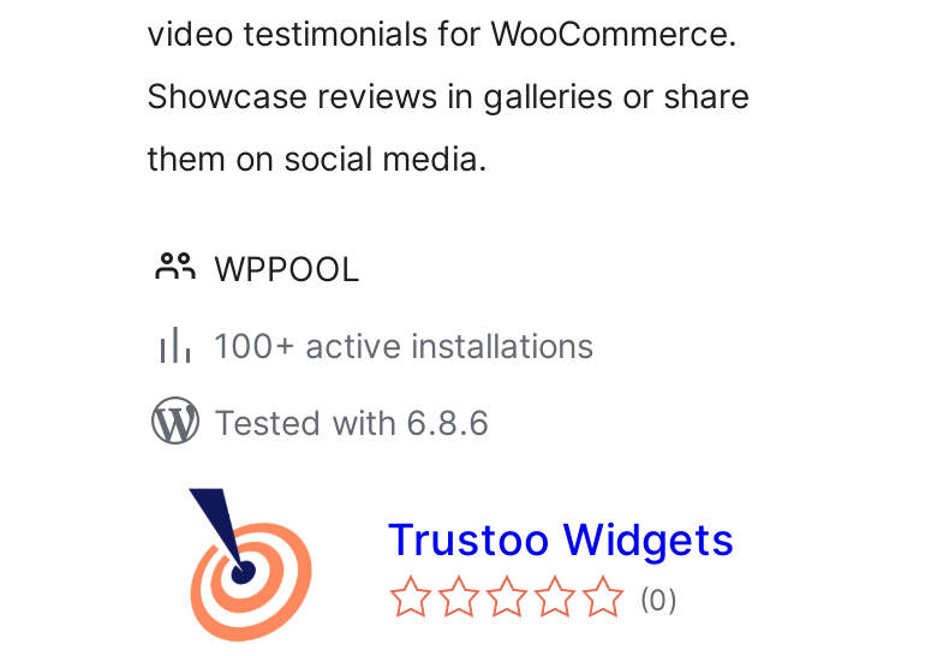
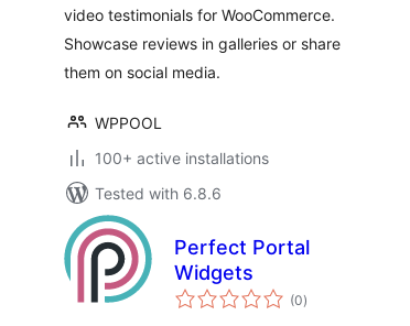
[151,473,735,644] [image] | Trustoo Widgets -> [63,214,310,319] [image] | Perfect Portal | Widgets

